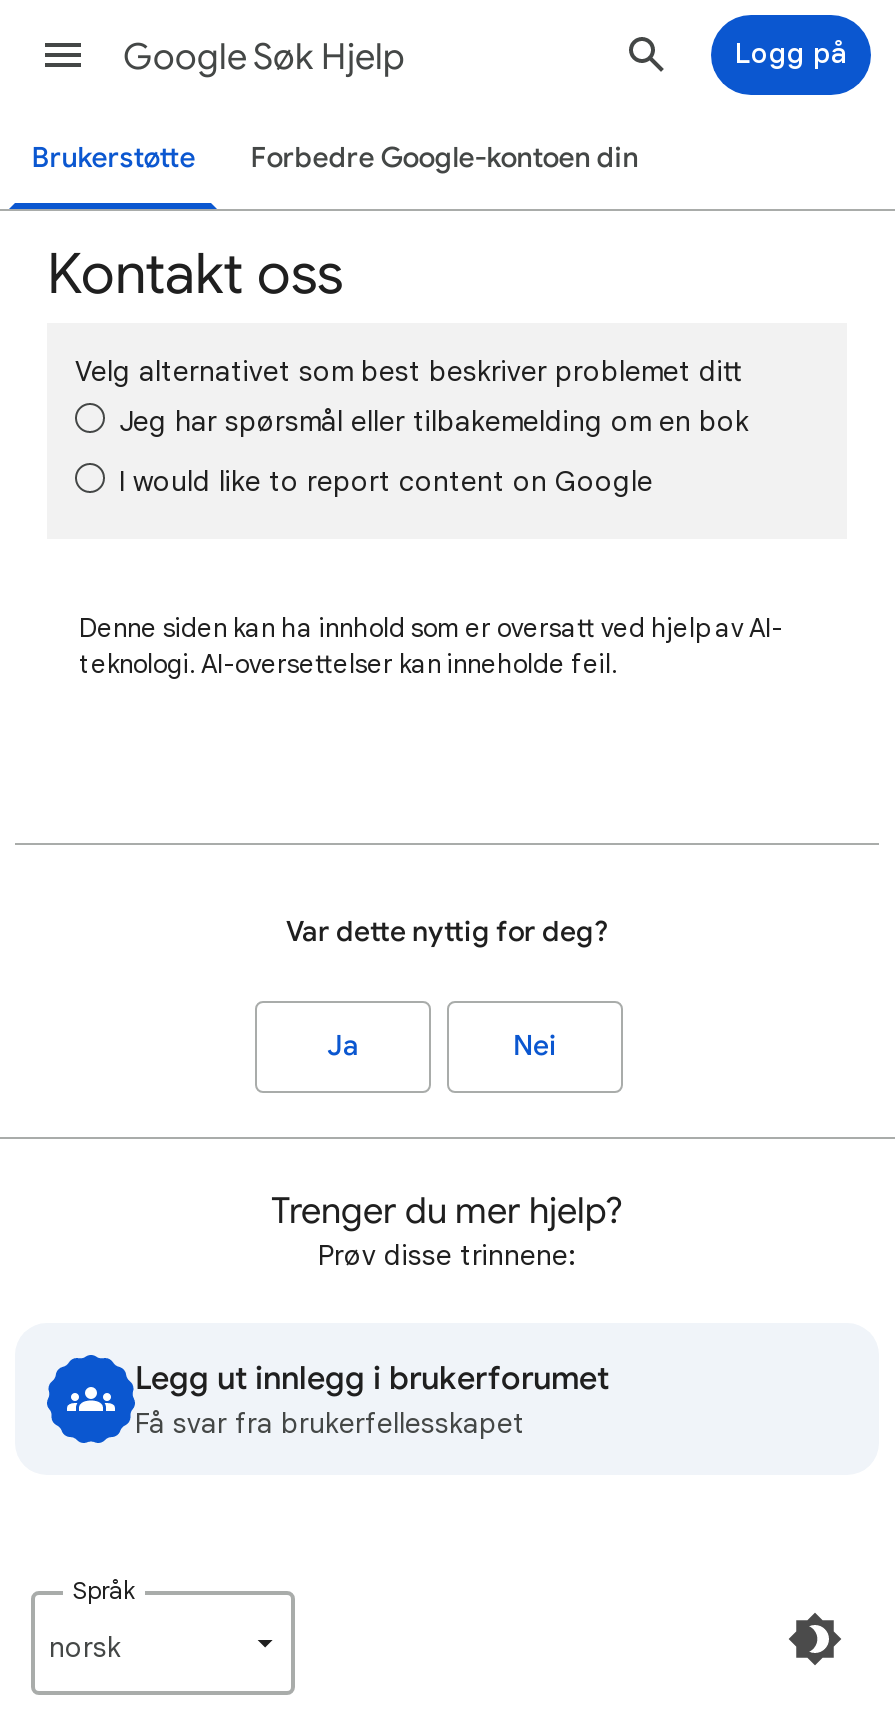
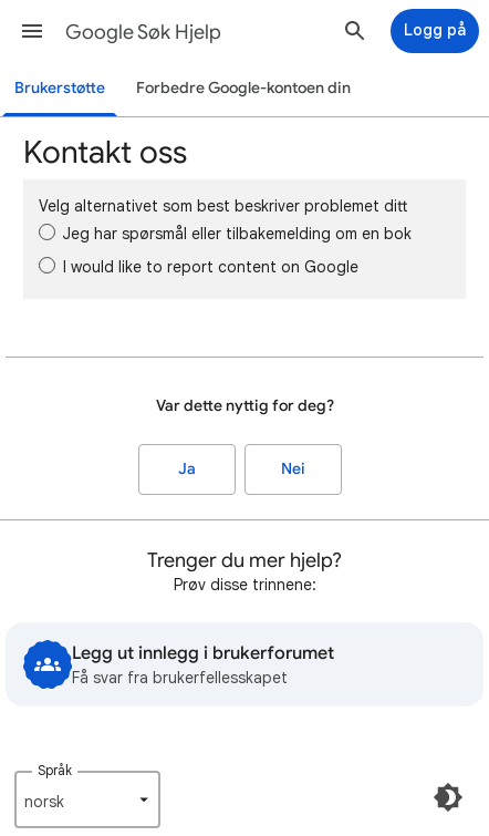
[79,611,783,681] Denne siden kan ha innhold som er oversatt ved hjelp av AI- | teknologi. AI-oversettelser kan inneholde feil. -> none

